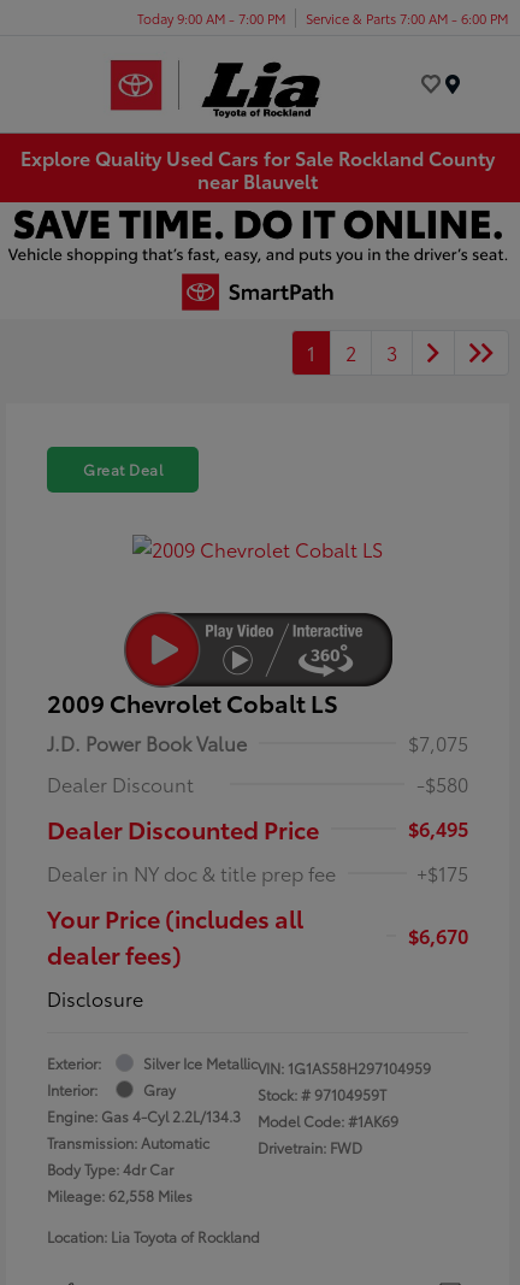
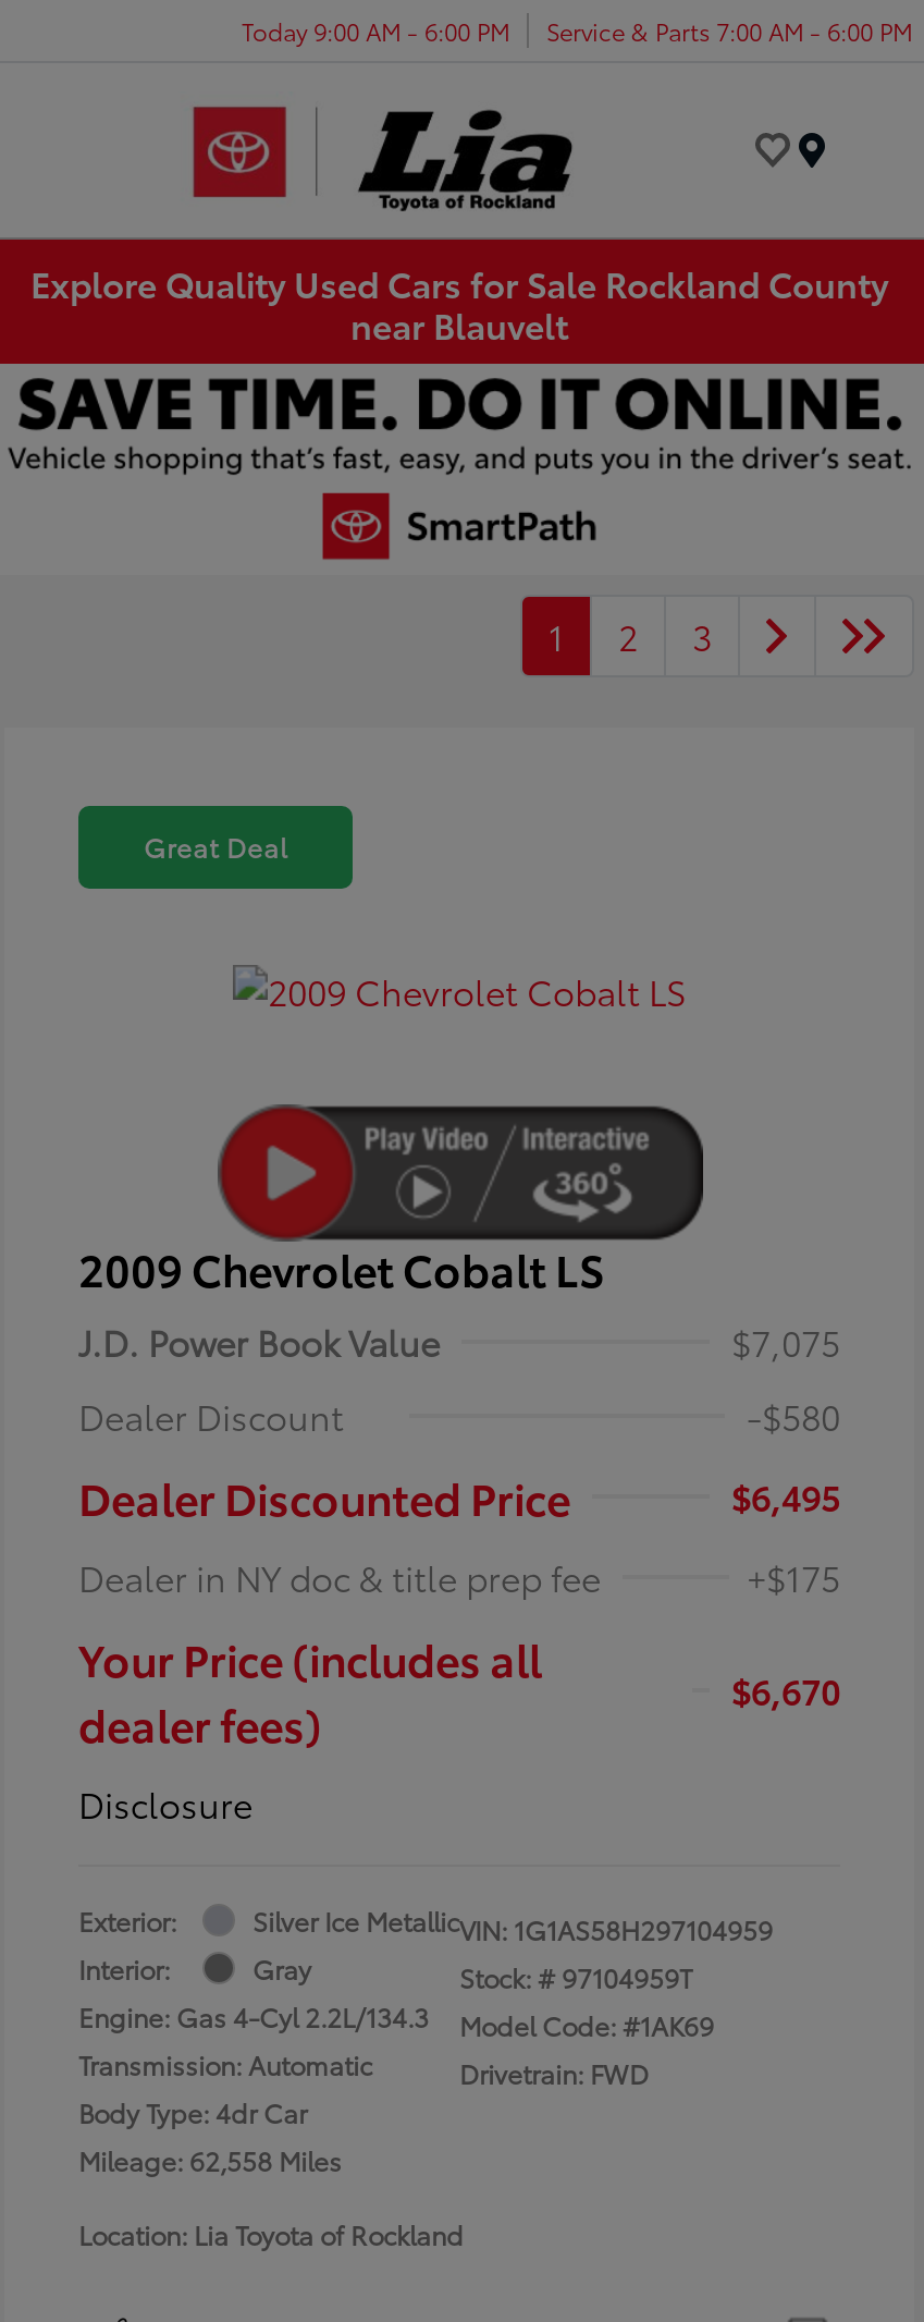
[137,8,508,27] Today 9:00 AM - 7:00 PM Service & Parts 7:00 AM - 6:00 PM -> [242,12,912,47] Today 9:00 AM - 6:00 PM Service & Parts 7:00 AM - 6:00 PM

